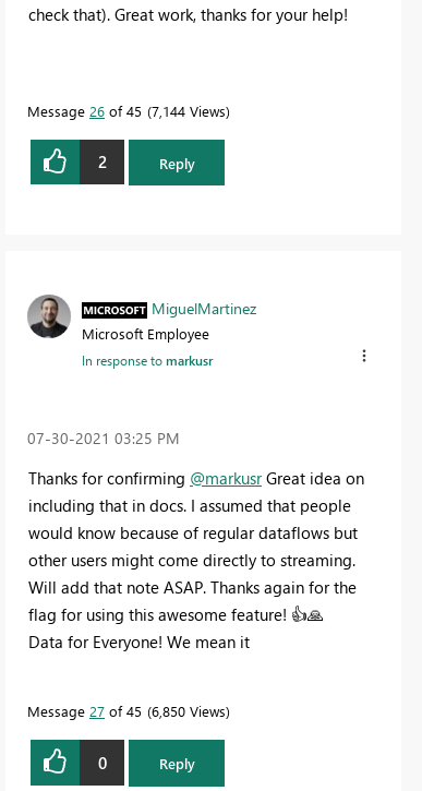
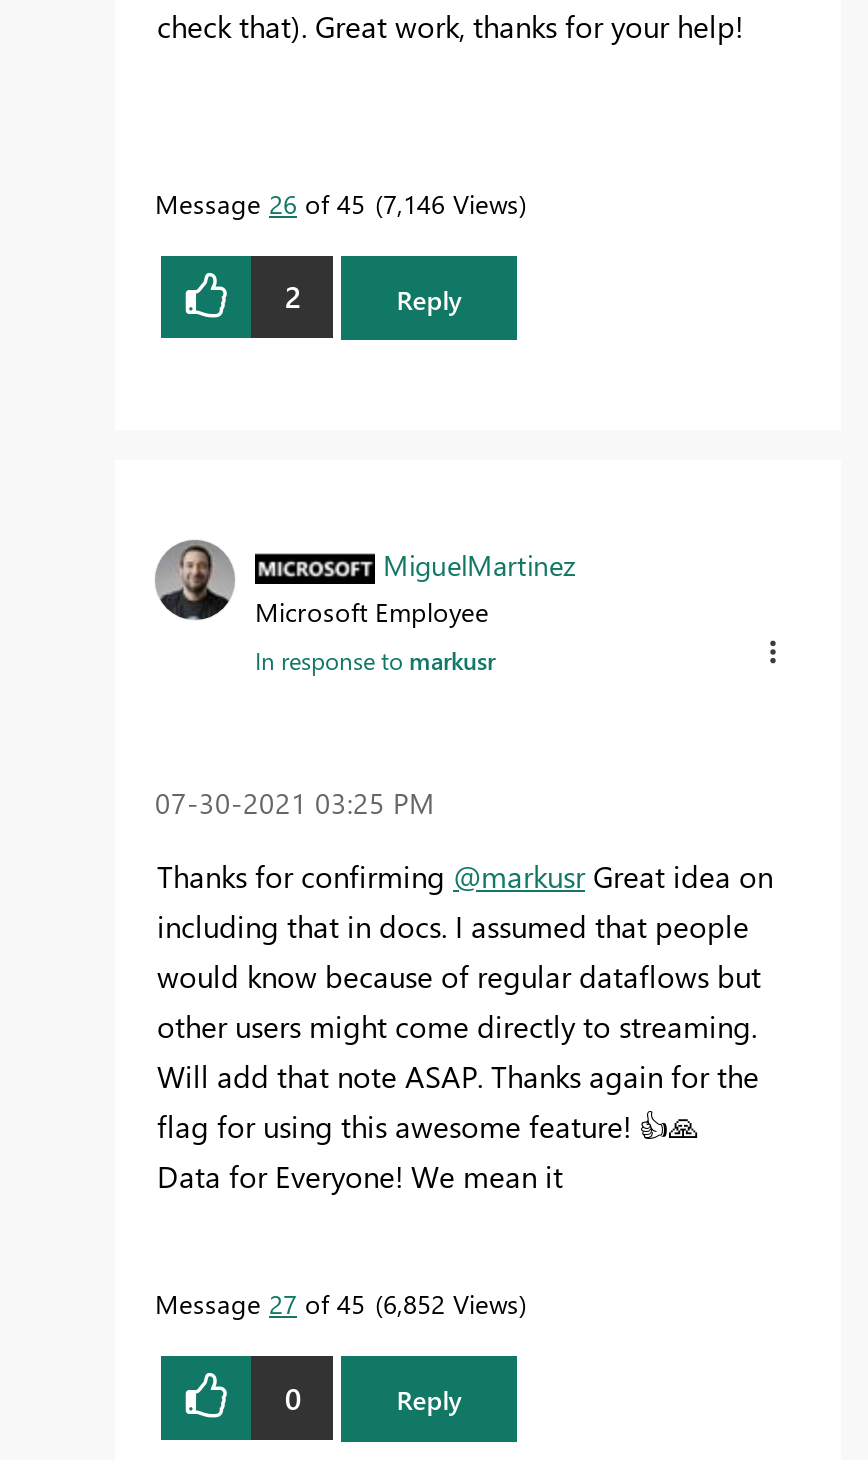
[27,101,226,120] Message 26 of 45 7,144 Views -> [155,186,519,220] Message 26 of 45 7,146 Views
[27,702,226,721] Message 27 of 45 6,850 Views -> [155,1287,519,1321] Message 27 of 45 6,852 Views

